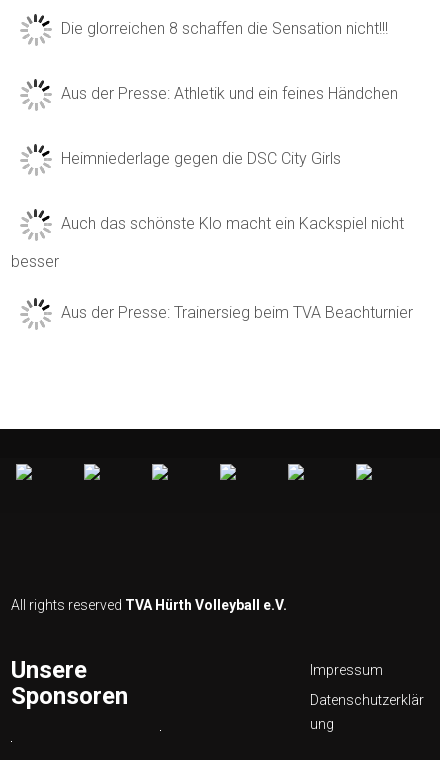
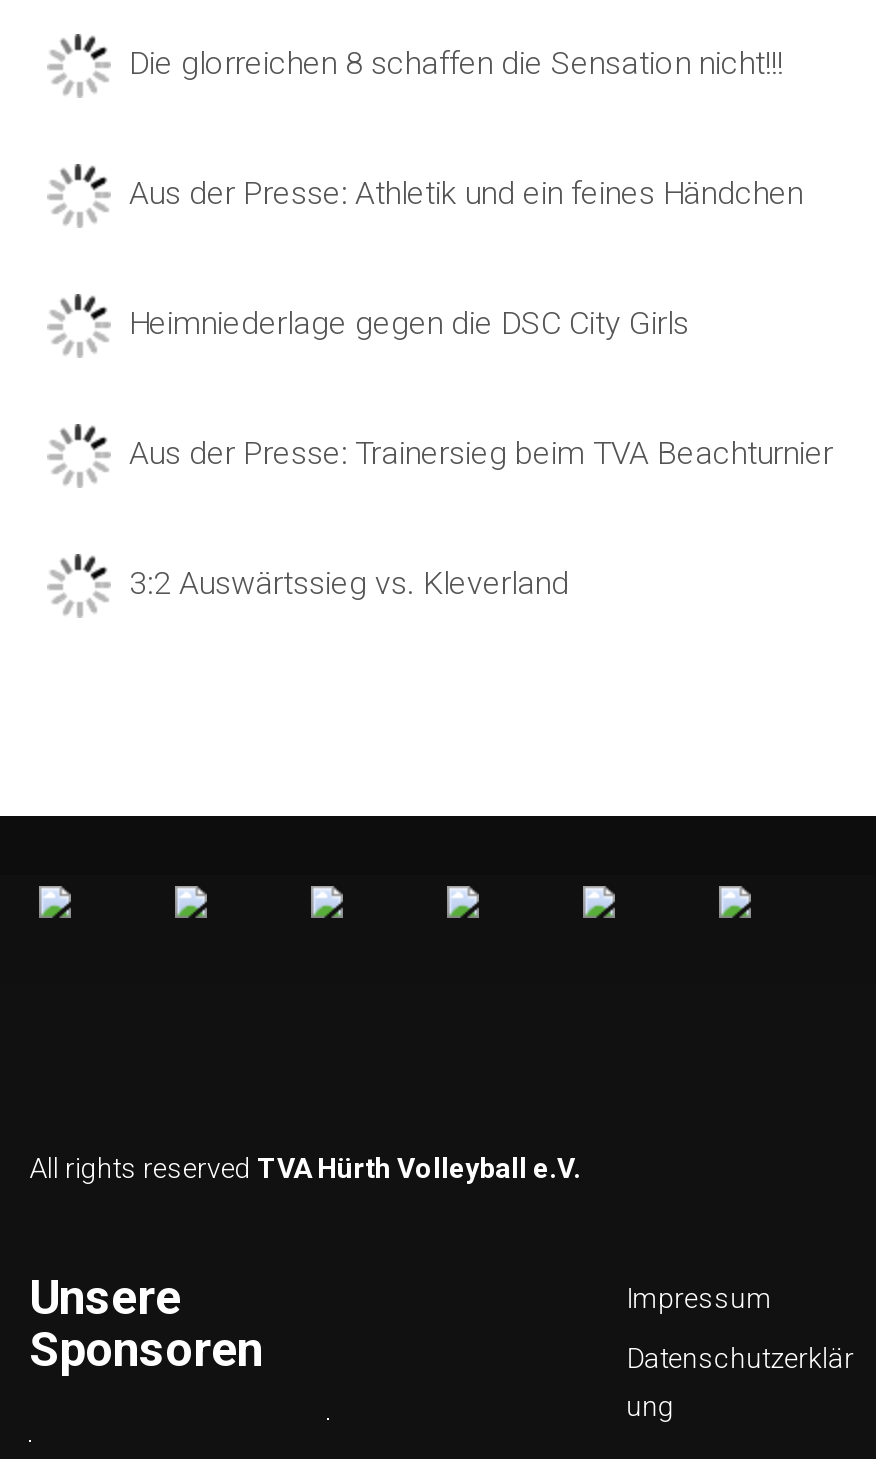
[11,214,404,271] Auch das schönste Klo macht ein Kackspiel nicht | besser -> none
moved [61,303,413,322] -> [129,434,833,472]: Aus der Presse: Trainersieg beim TVA Beachturnier
none -> [129,564,569,602] 3:2 Auswärtssieg vs. Kleverland

